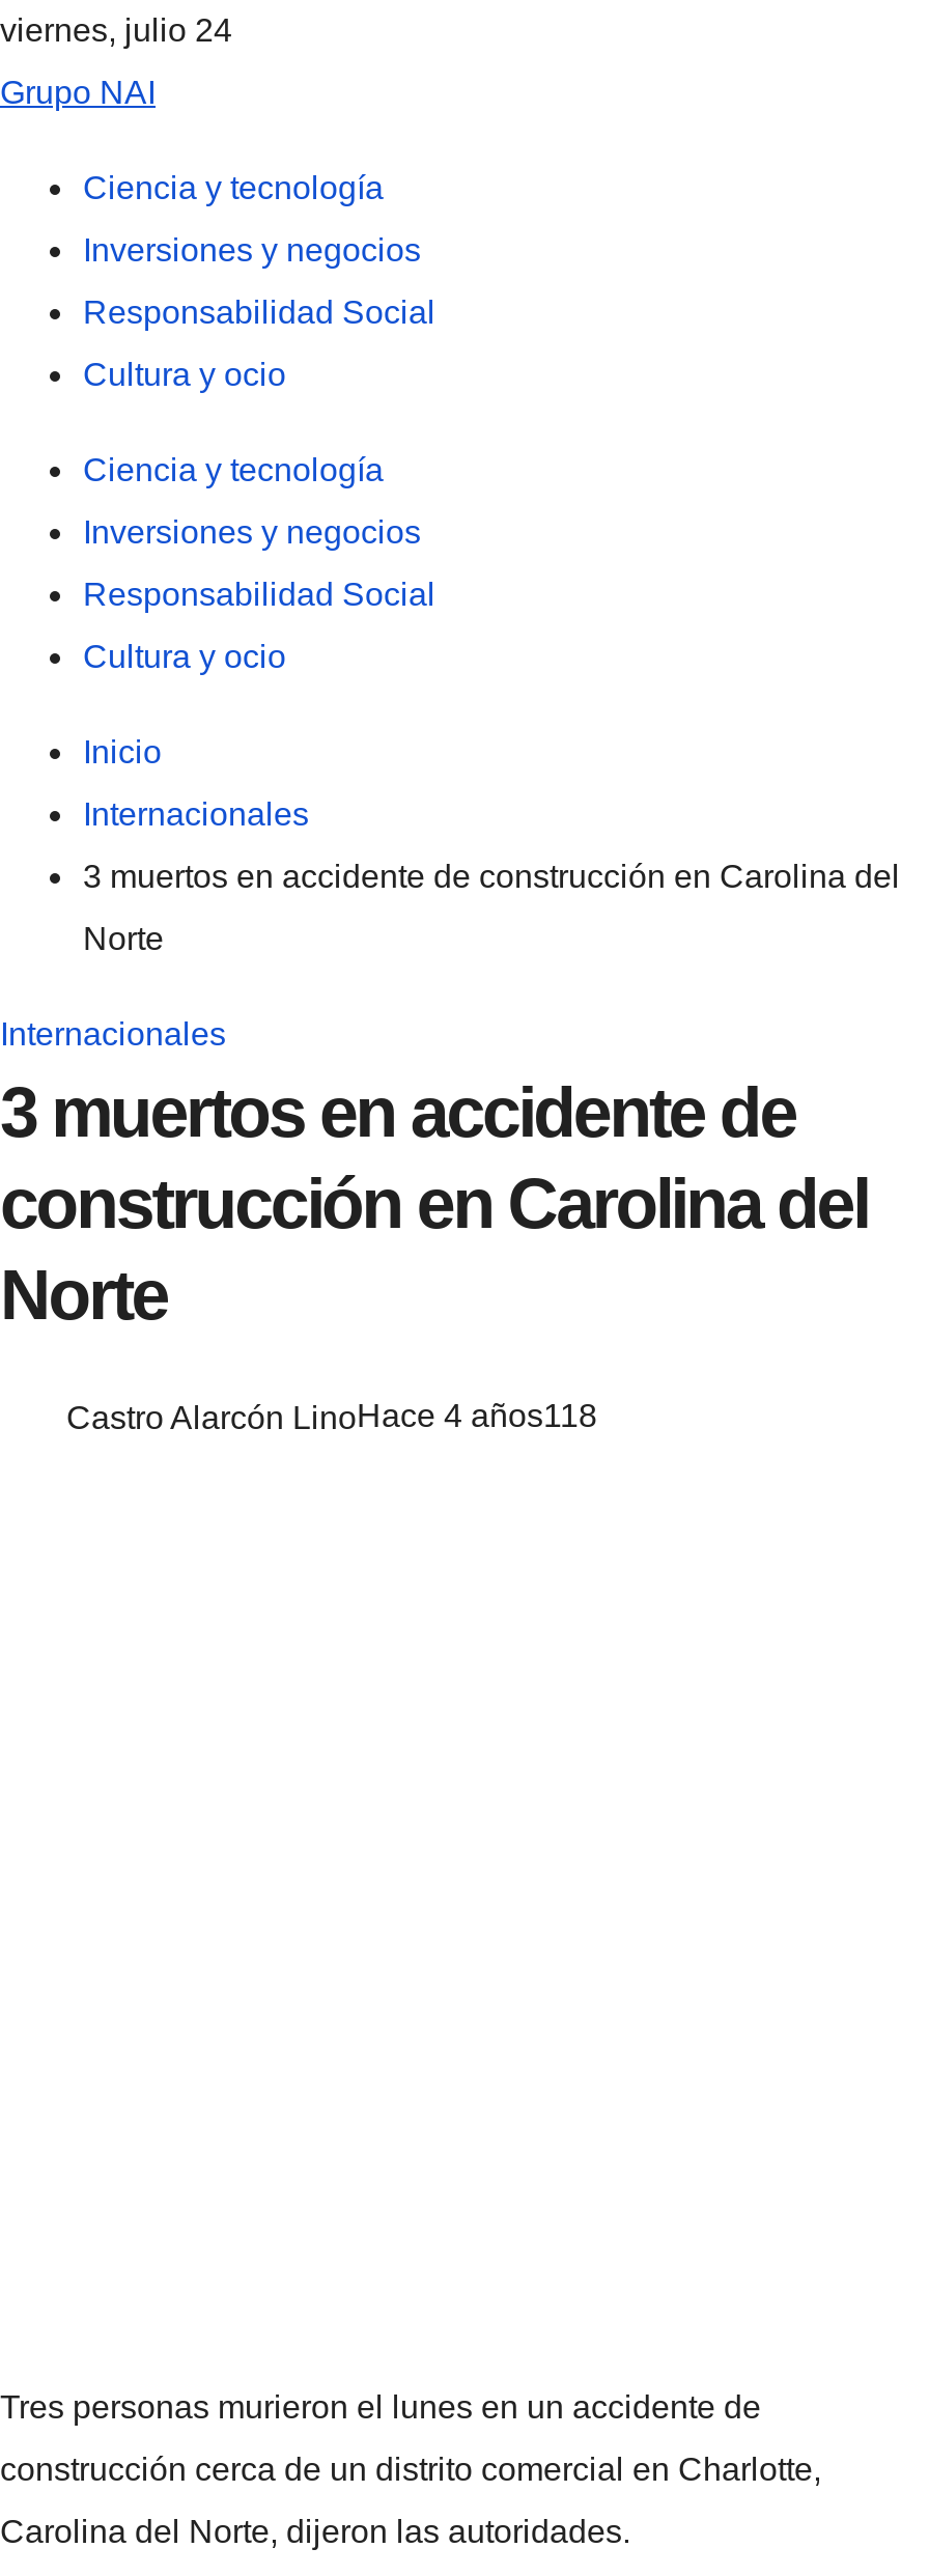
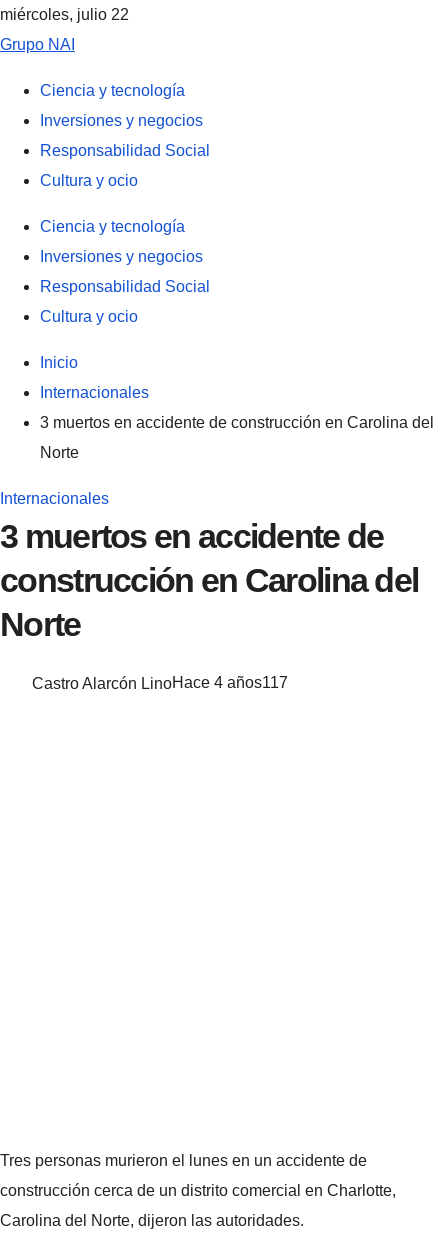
[0,12,232,48] viernes, julio 24 -> [0,6,129,23] miércoles, julio 22
[66,1399,597,1434] Castro Alarcón LinoHace 4 años118 -> [32,675,288,692] Castro Alarcón LinoHace 4 años117

